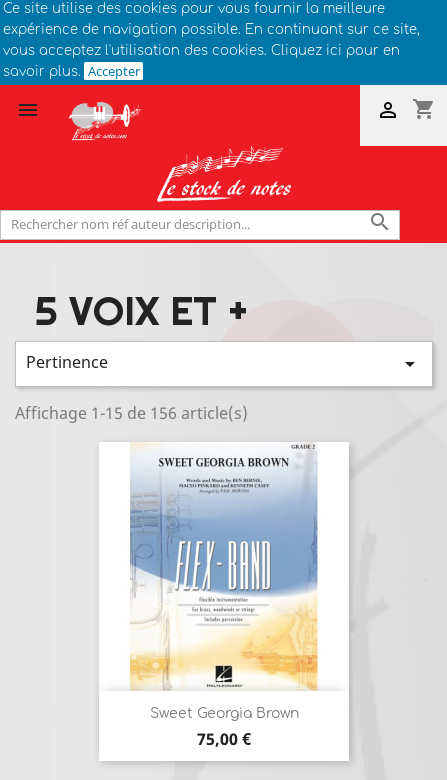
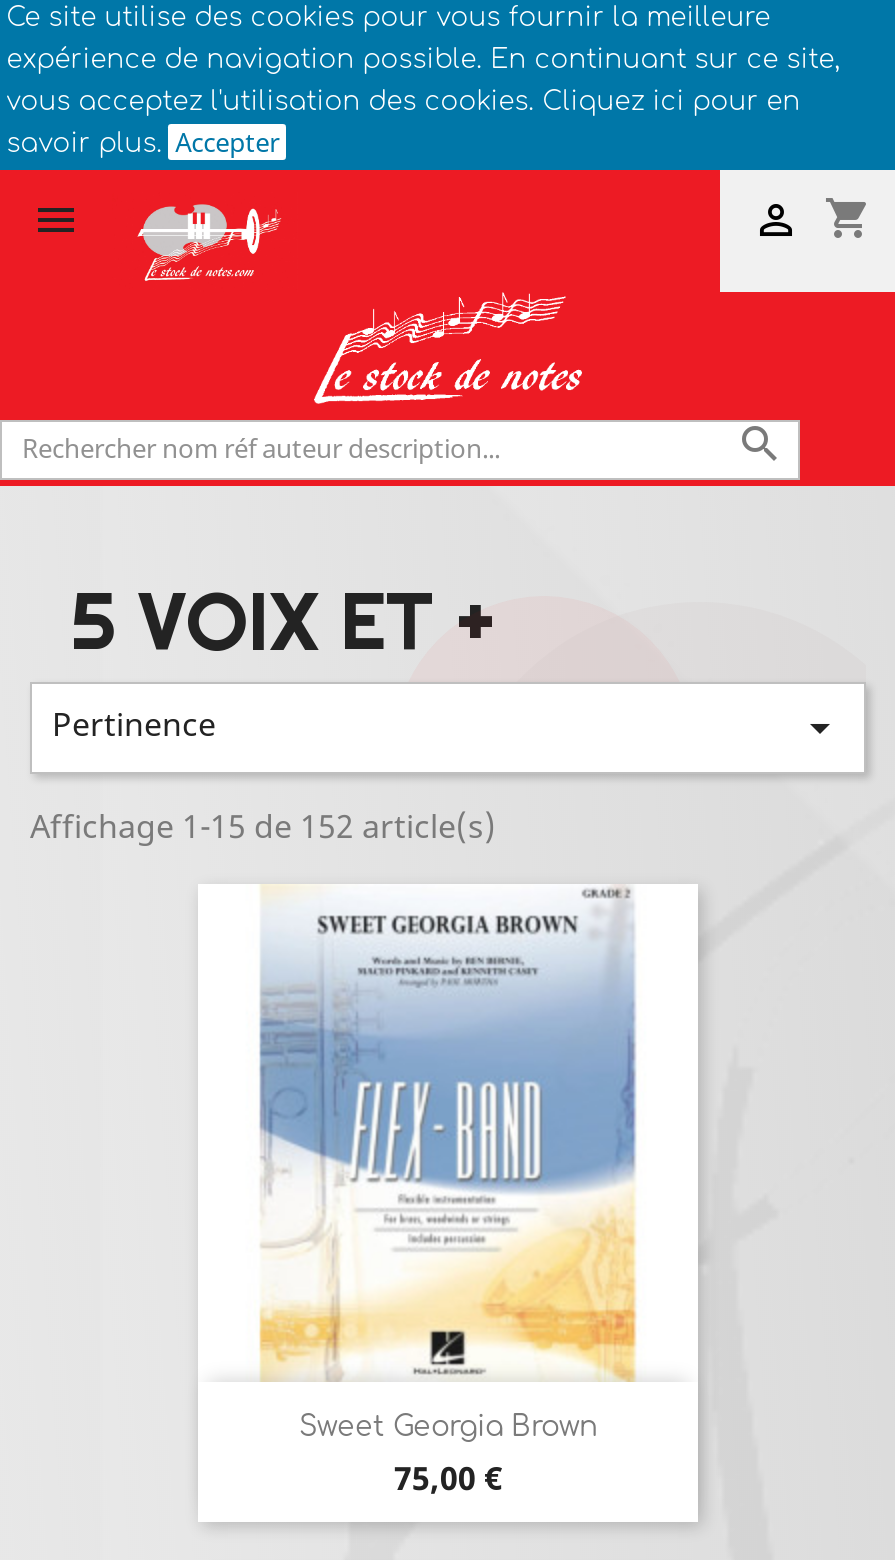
[15,402,248,424] Affichage 1-15 de 156 article(s) -> [30,804,496,848] Affichage 1-15 de 152 article(s)

